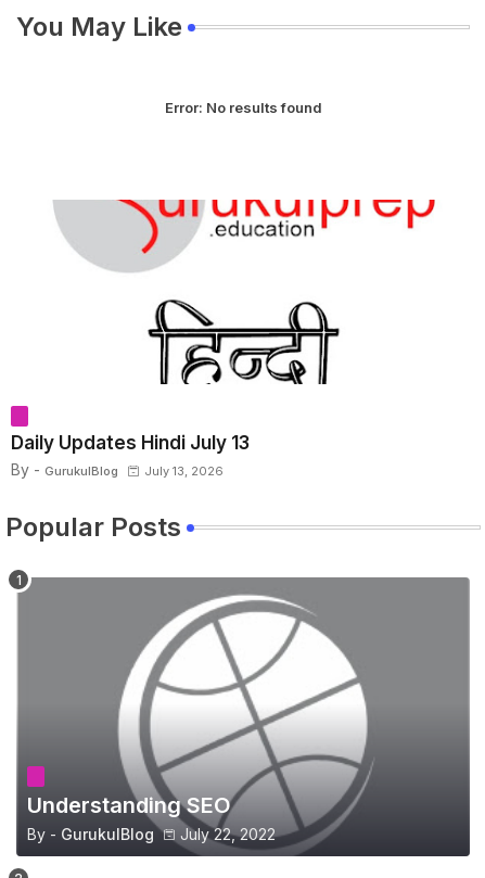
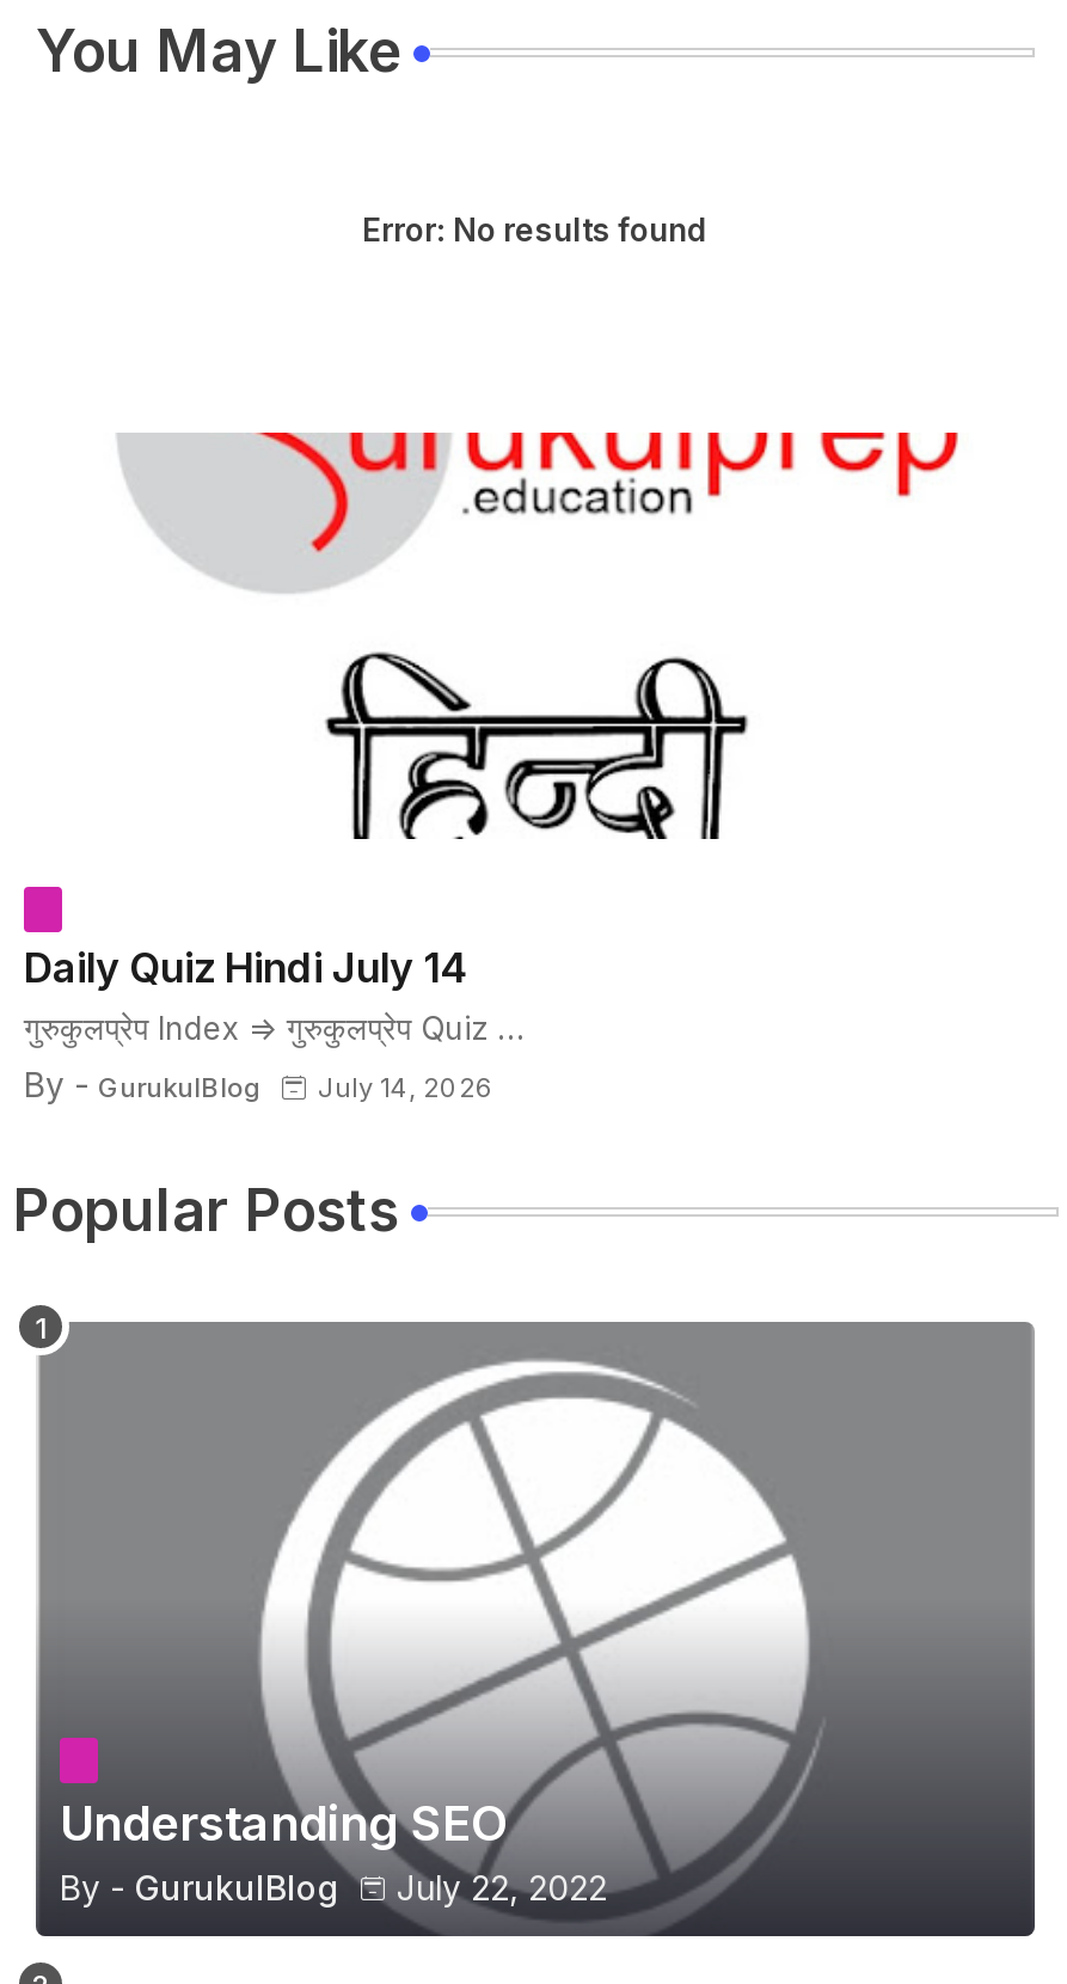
[11,432,250,453] Daily Updates Hindi July 13 -> [24,943,523,1046] Daily Quiz Hindi July 14 | गुरुकुलप्रेप Index => गुरुकुलप्रेप Quiz …
[11,460,224,478] By - GurukulBlog July 13, 2026 -> [24,1063,495,1104] By - GurukulBlog July 14, 2026

